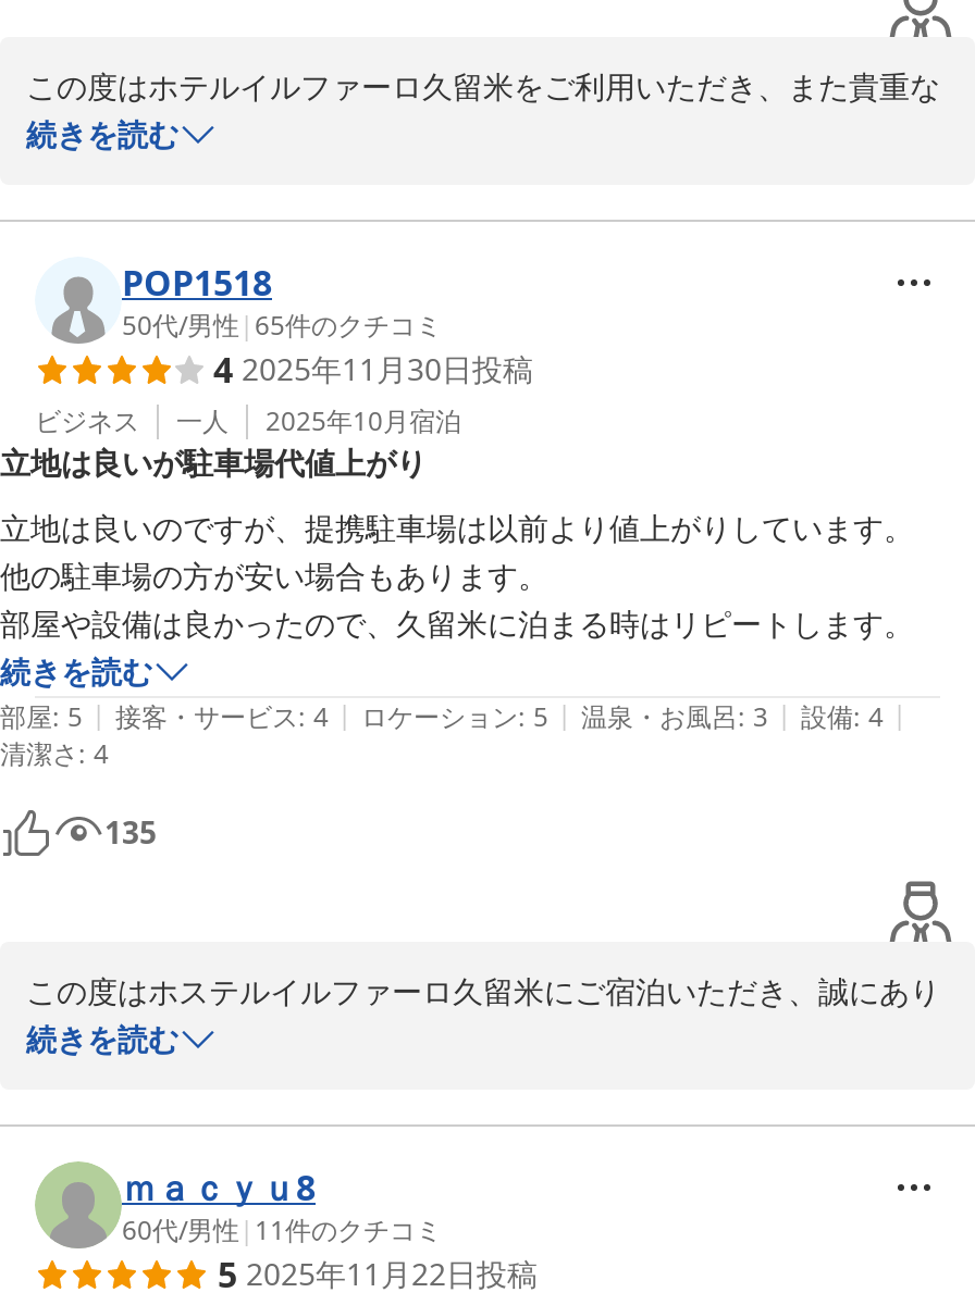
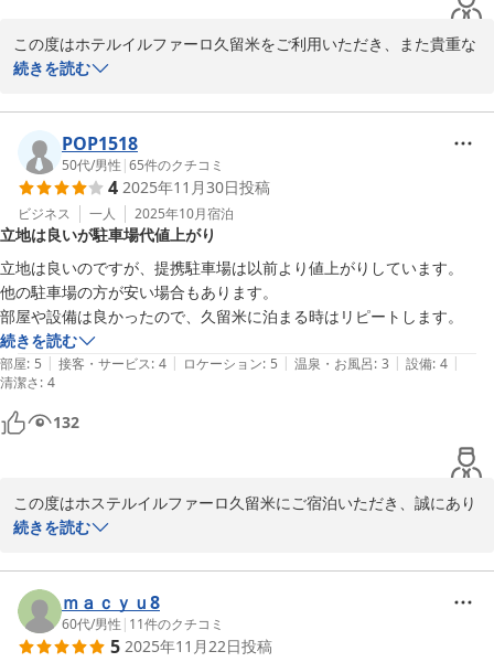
[104,811,157,853] 135 -> [53,412,79,433] 132

